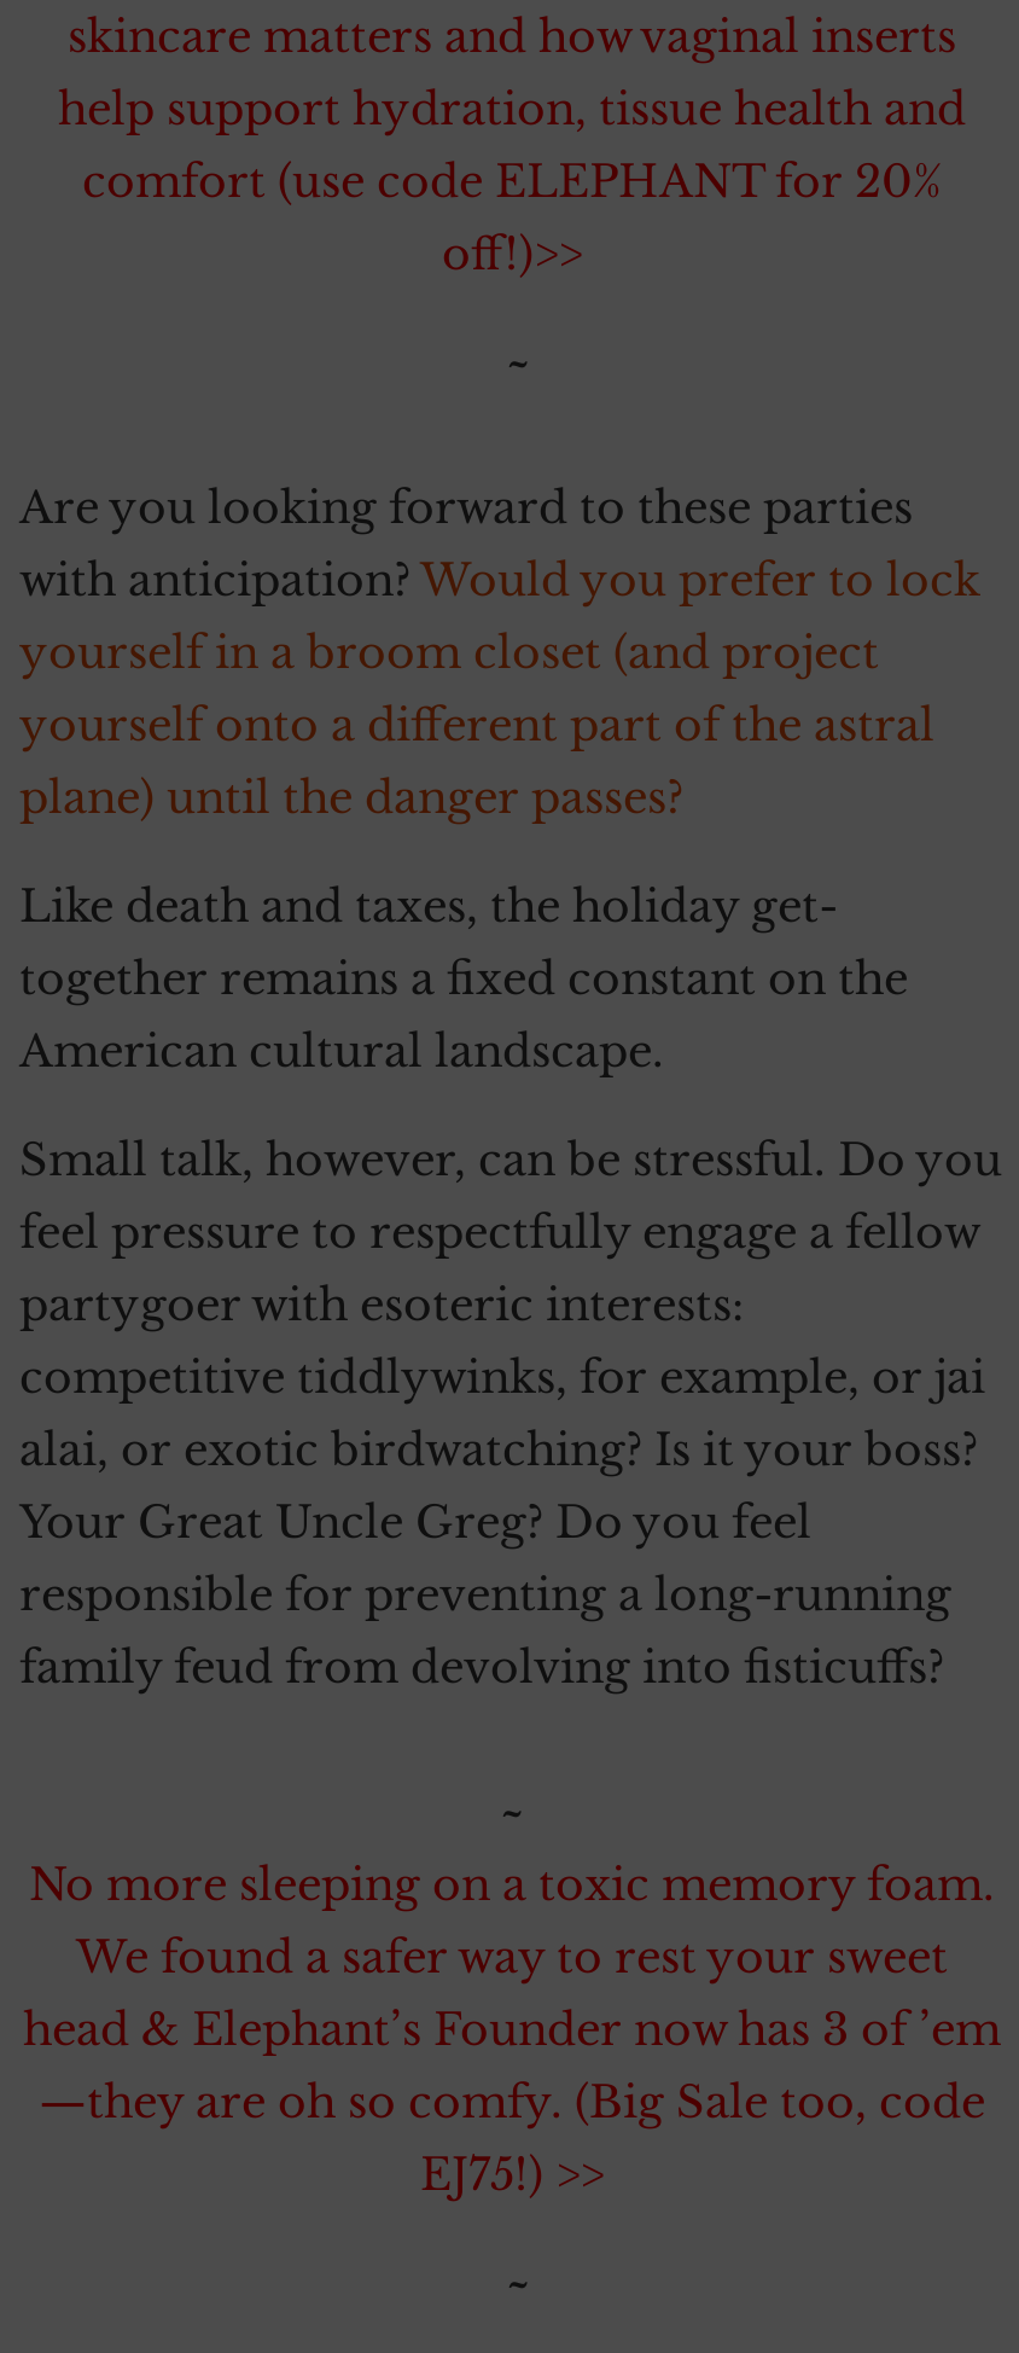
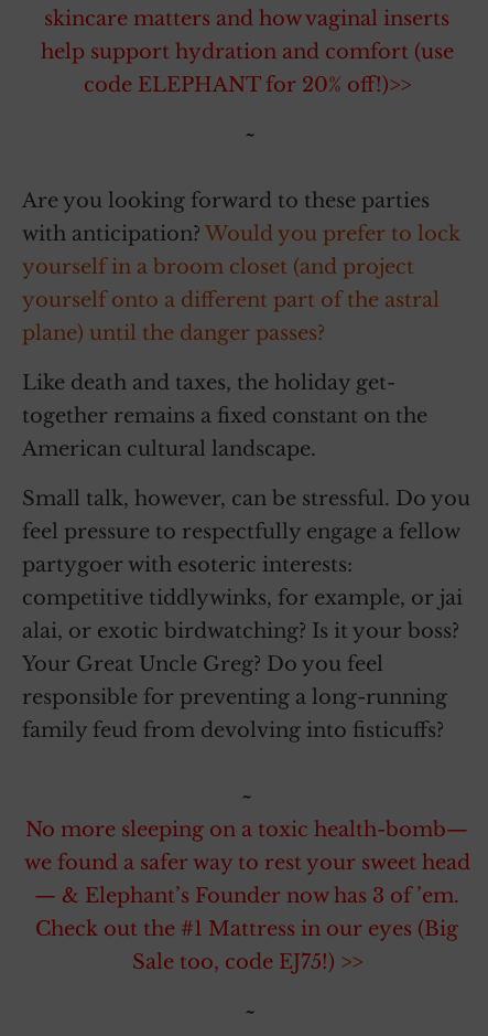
[58,83,966,281] help support hydration, tissue health and | comfort (use code ELEPHANT for 20% | off!)>> -> [40,40,453,97] help support hydration and comfort (use | code ELEPHANT for 20% off!)>>
[23,1859,1001,2202] No more sleeping on a toxic memory foam. | We found a safer way to rest your sweet | head & Elephant’s Founder now has 3 of ’em | —they are oh so comfy. (Big Sale too, code | EJ75!) >> -> [24,818,470,974] No more sleeping on a toxic health-bomb— | we found a safer way to rest your sweet head | — & Elephant’s Founder now has 3 of ’em. | Check out the #1 Mattress in our eyes (Big | Sale too, code EJ75!) >>

